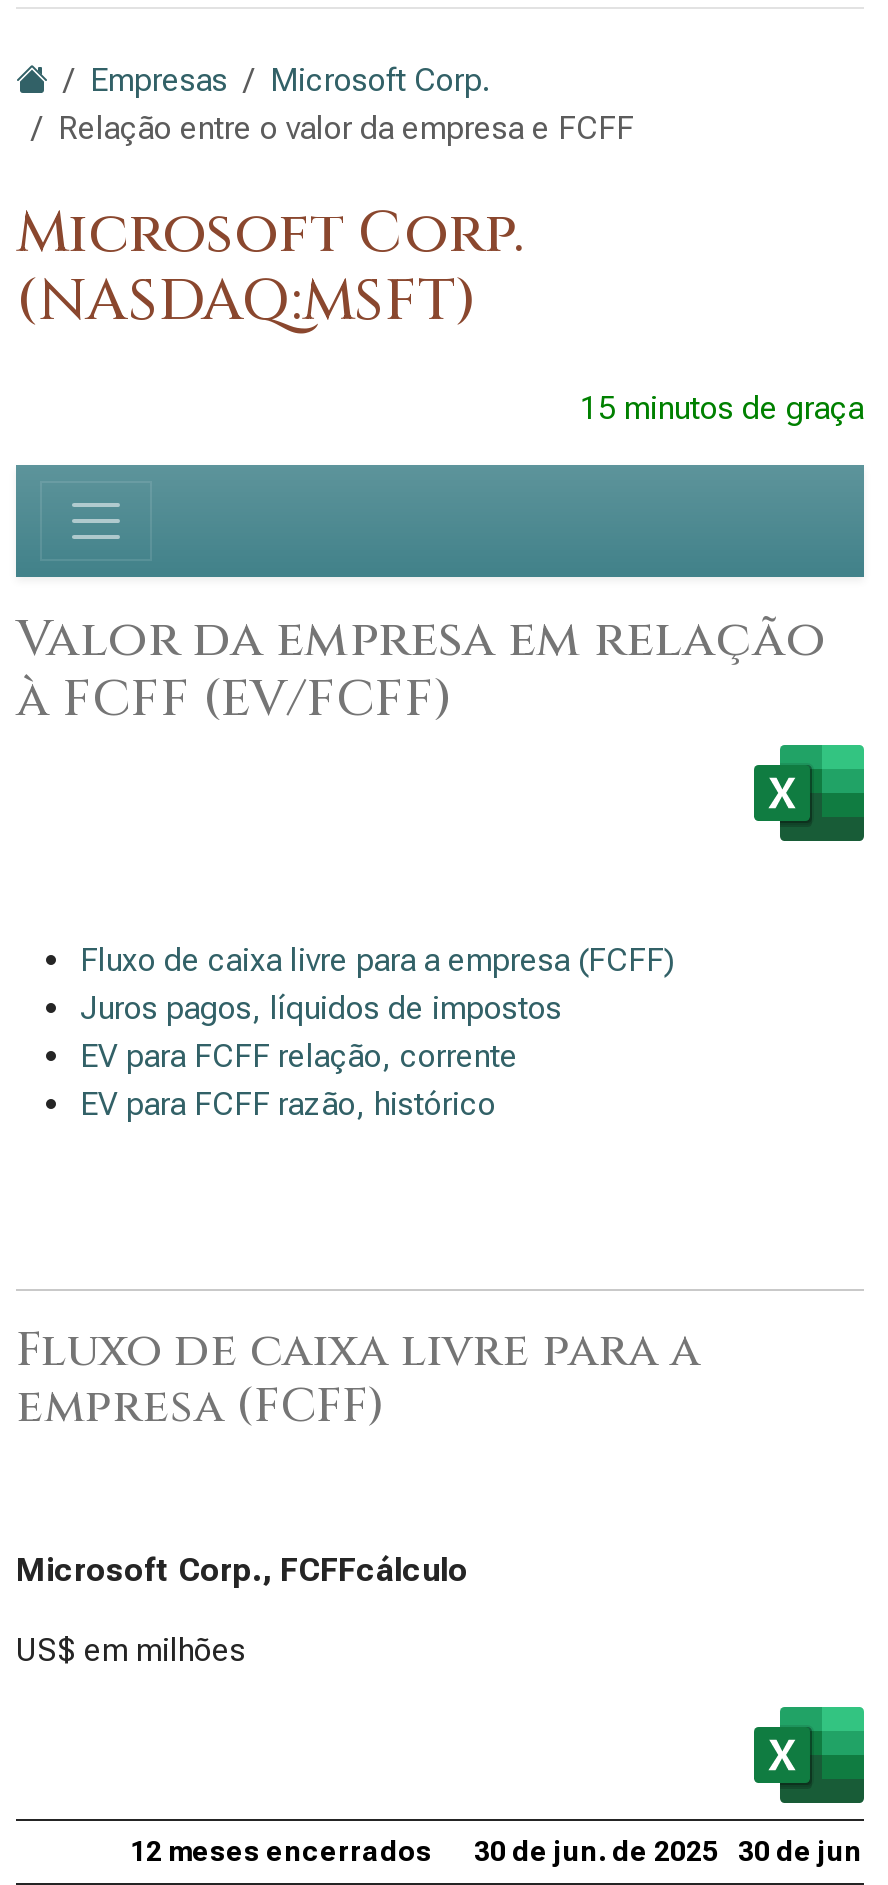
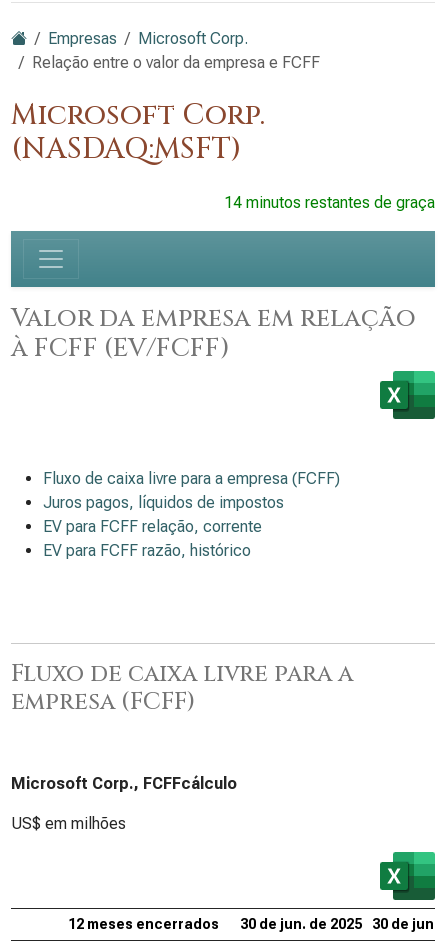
[580,389,864,427] 15 minutos de graça -> [224,193,435,212] 14 minutos restantes de graça

